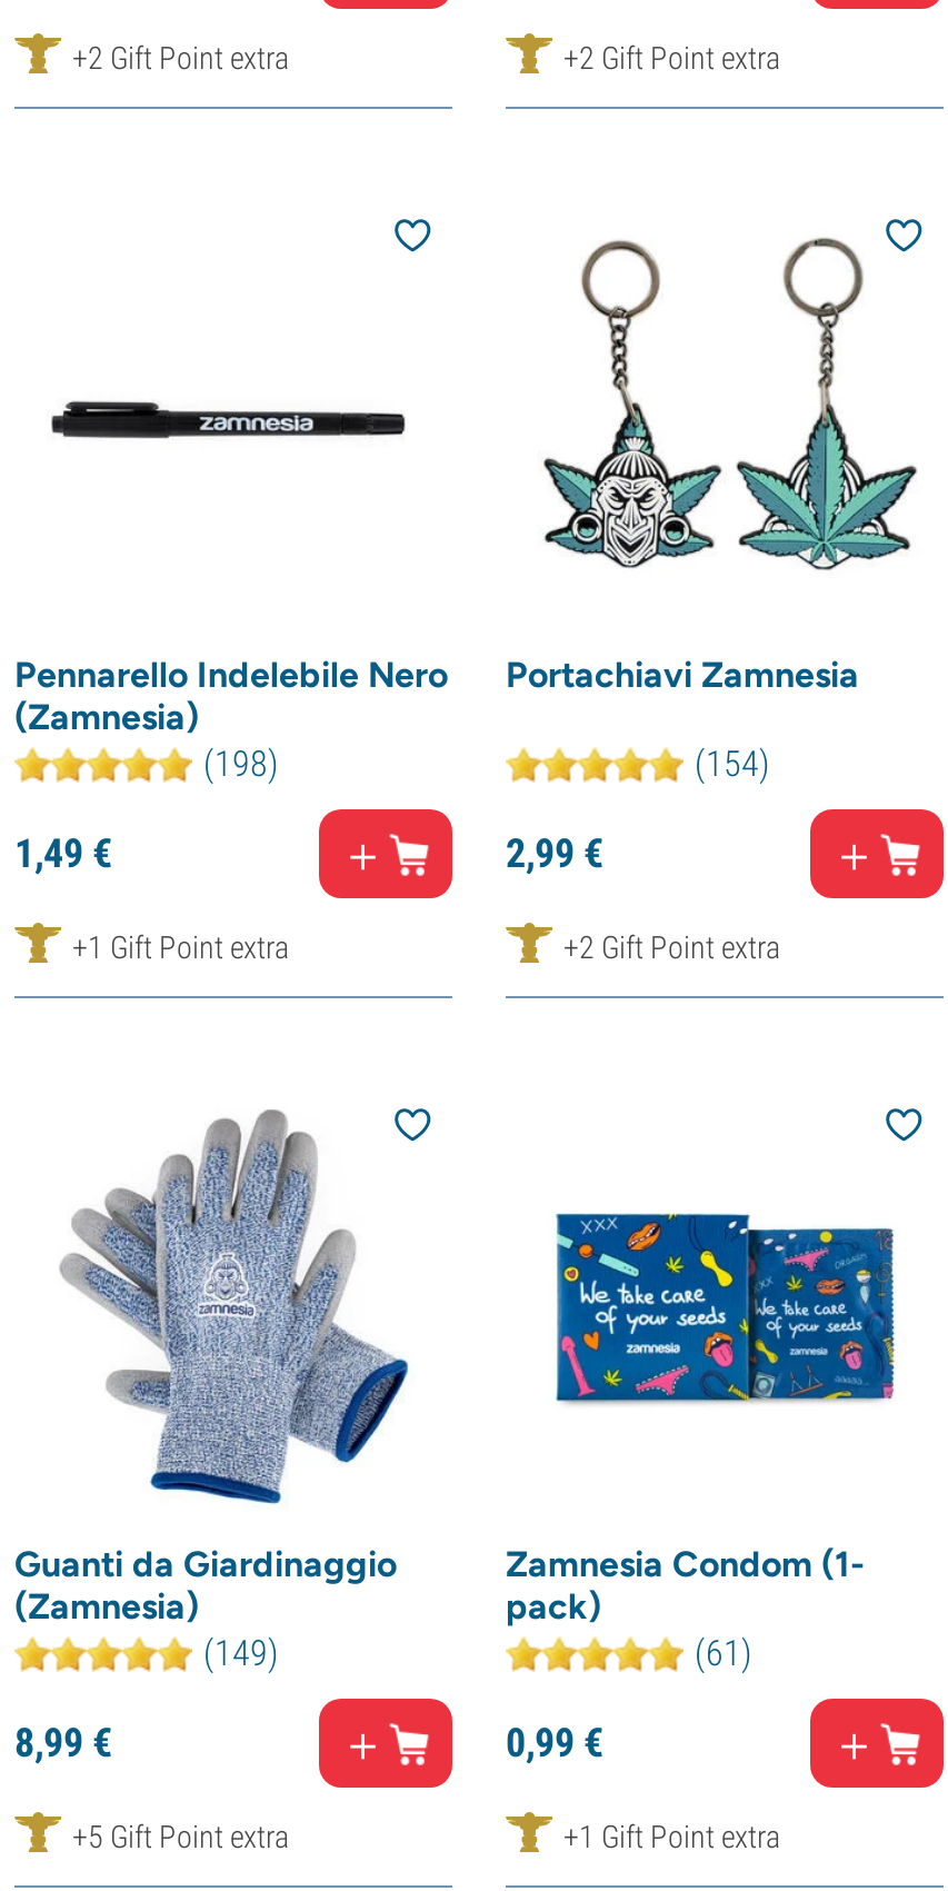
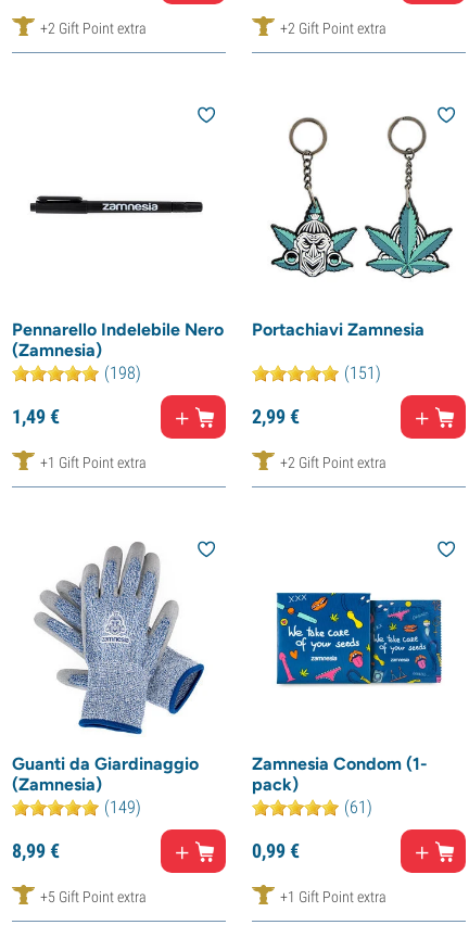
[695,743,770,785] (154) -> [344,363,381,383] (151)

